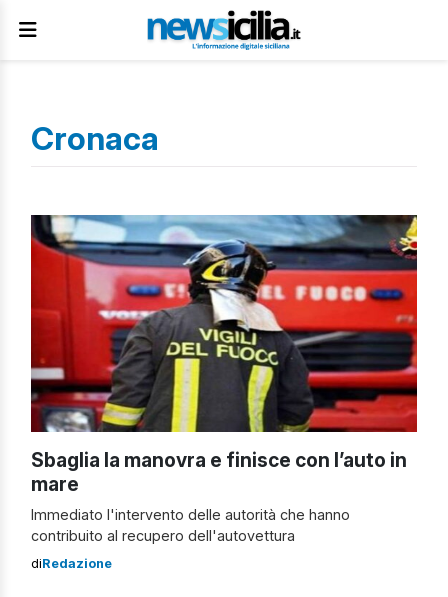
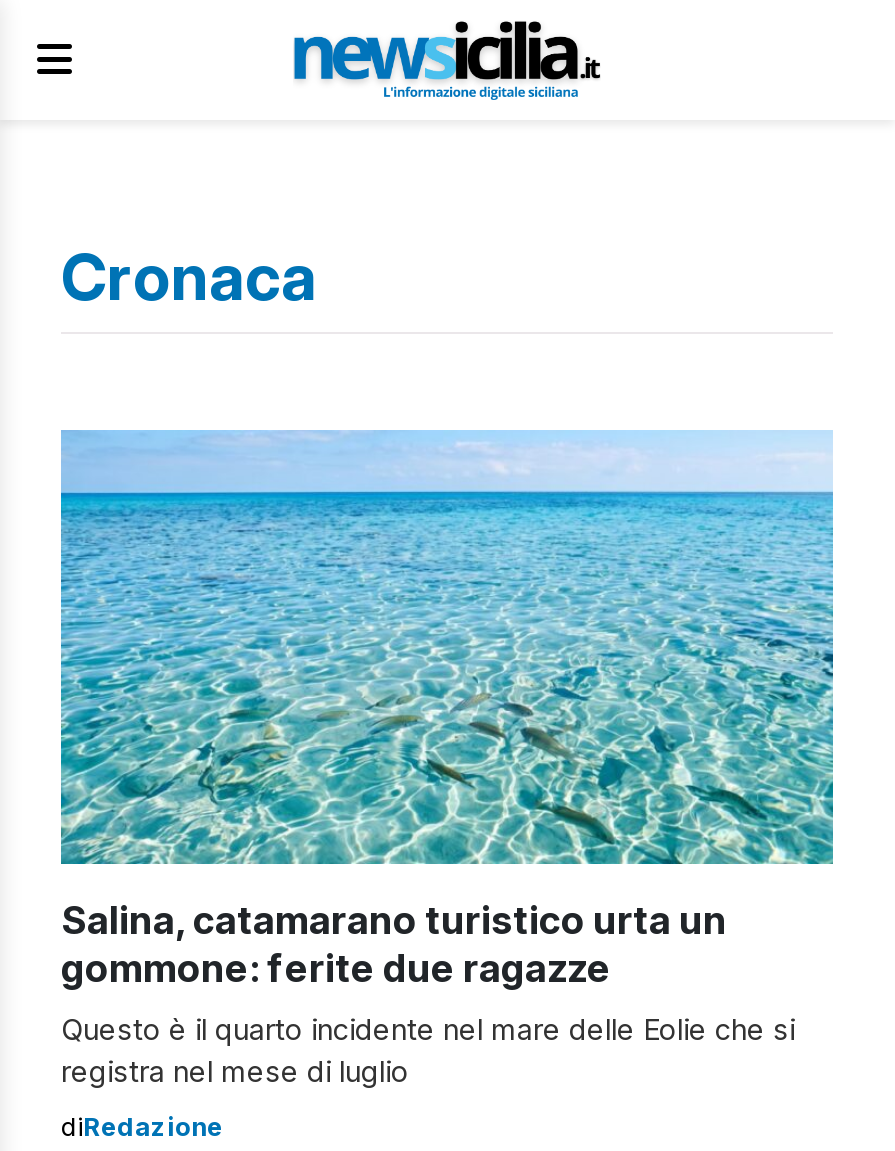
[30,214,418,544] [image] | Sbaglia la manovra e finisce con l’auto in | mare | Immediato l'intervento delle autorità che hanno | contribuito al recupero dell'autovettura -> [59,428,835,1088] [image] | Salina, catamarano turistico urta un | gommone: ferite due ragazze | Questo è il quarto incidente nel mare delle Eolie che si | registra nel mese di luglio

